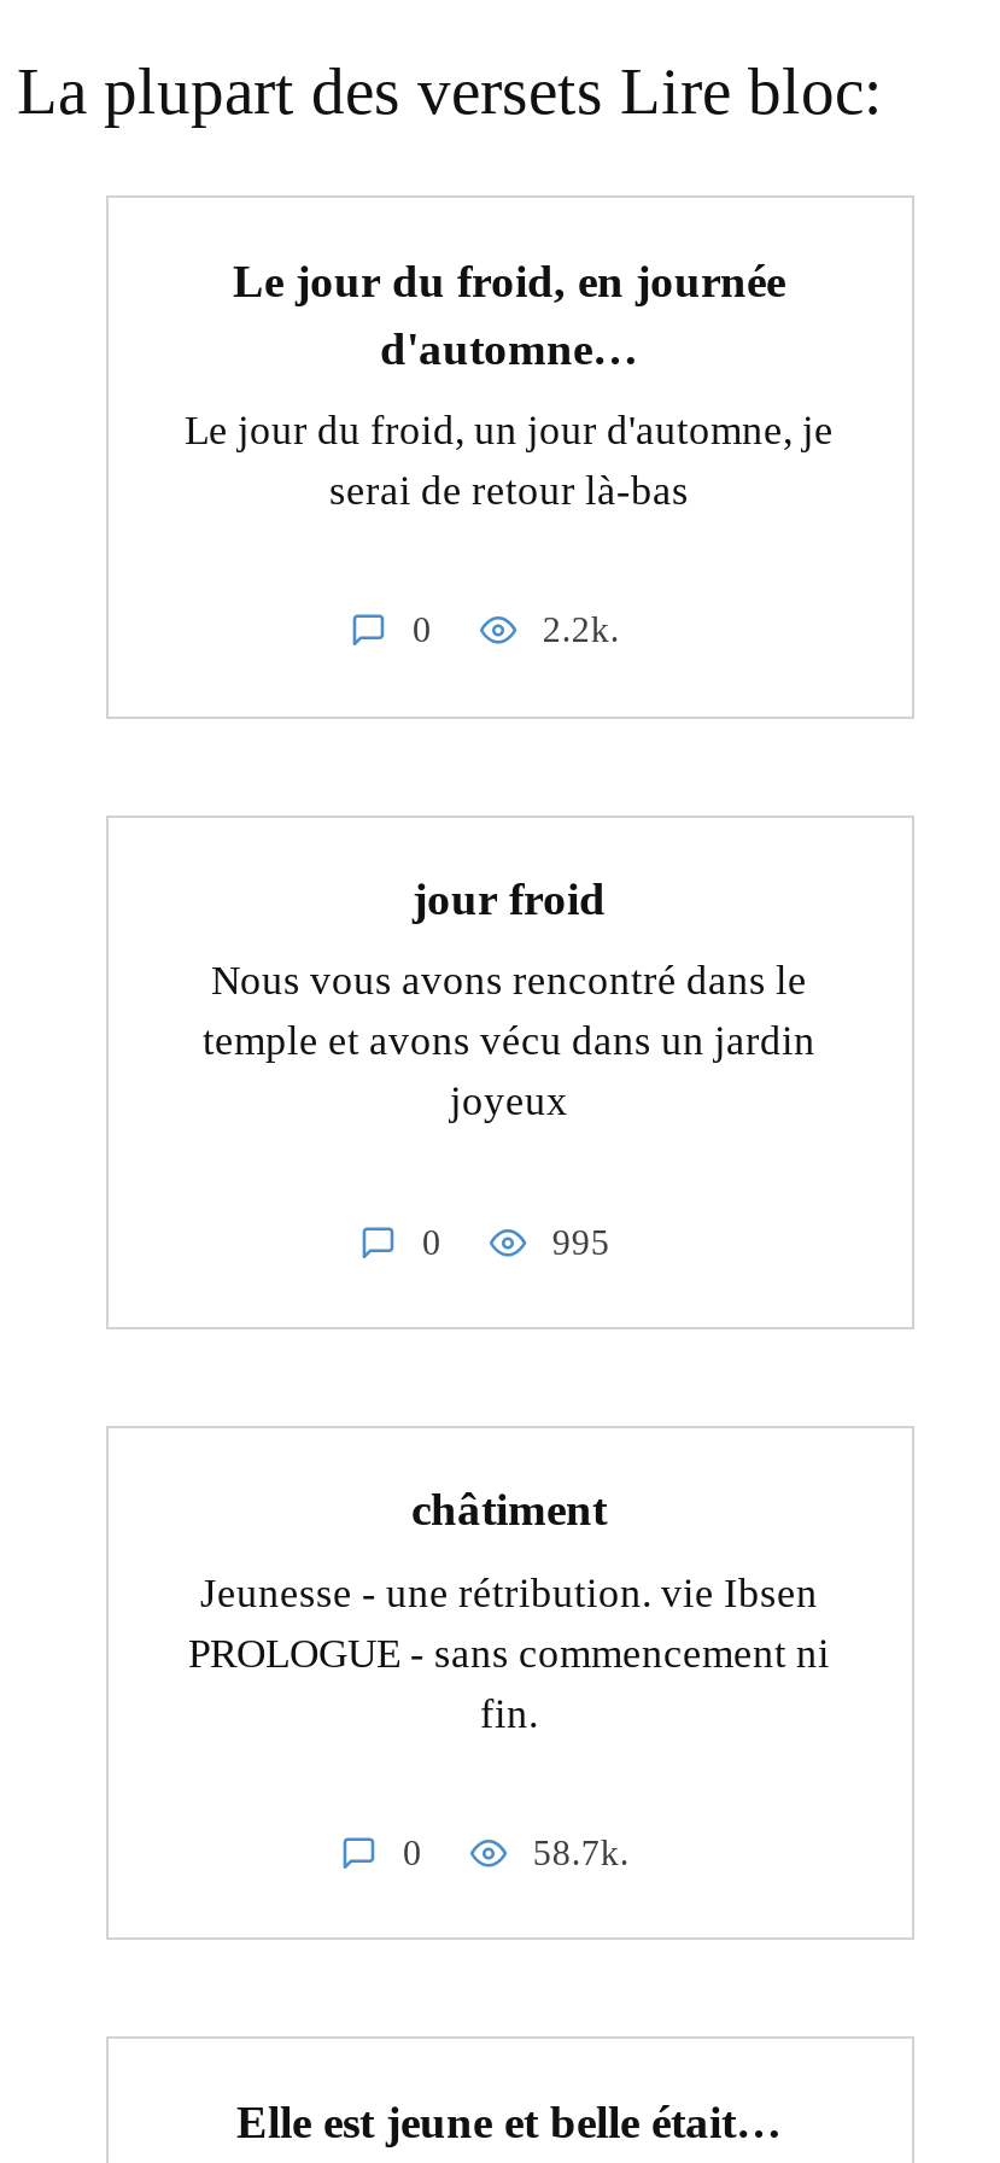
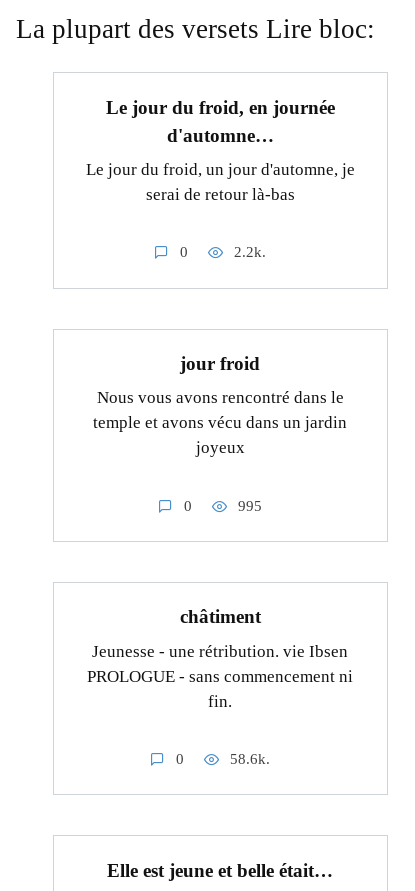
[533,1831,629,1872] 58.7k. -> [230,750,270,767] 58.6k.

